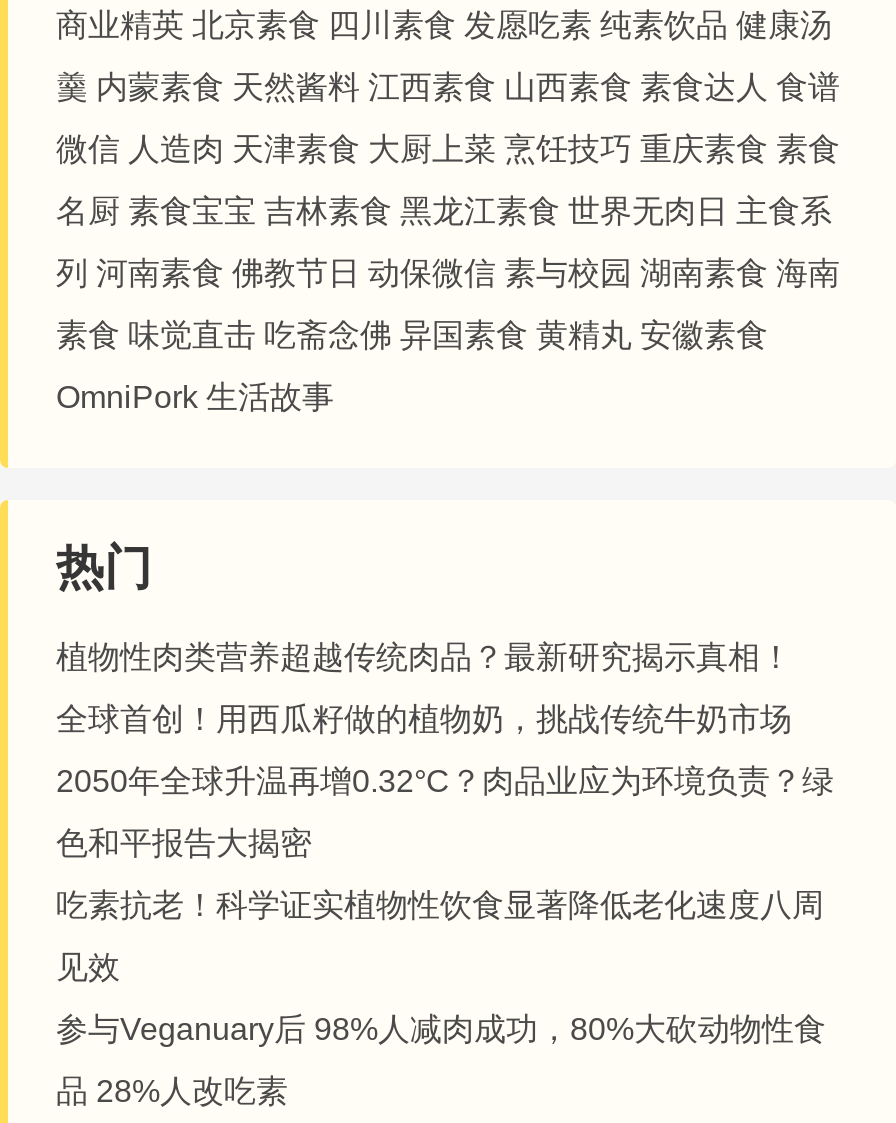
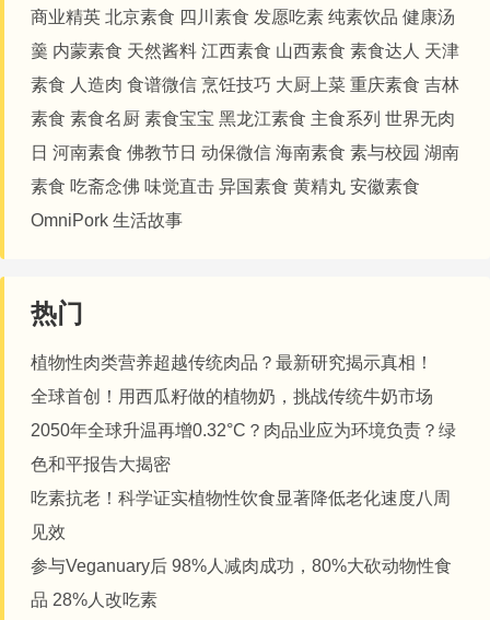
[56,71,840,105] 羹 内蒙素食 天然酱料 江西素食 山西素食 素食达人 食谱 -> [31,42,459,60] 羹 内蒙素食 天然酱料 江西素食 山西素食 素食达人 天津
[56,133,840,167] 微信 人造肉 天津素食 大厨上菜 烹饪技巧 重庆素食 素食 -> [31,76,459,94] 素食 人造肉 食谱微信 烹饪技巧 大厨上菜 重庆素食 吉林
[56,195,832,229] 名厨 素食宝宝 吉林素食 黑龙江素食 世界无肉日 主食系 -> [31,110,455,128] 素食 素食名厨 素食宝宝 黑龙江素食 主食系列 世界无肉
[56,257,840,291] 列 河南素食 佛教节日 动保微信 素与校园 湖南素食 海南 -> [31,144,459,162] 日 河南素食 佛教节日 动保微信 海南素食 素与校园 湖南
[56,319,768,353] 素食 味觉直击 吃斋念佛 异国素食 黄精丸 安徽素食 -> [31,177,420,196] 素食 吃斋念佛 味觉直击 异国素食 黄精丸 安徽素食

